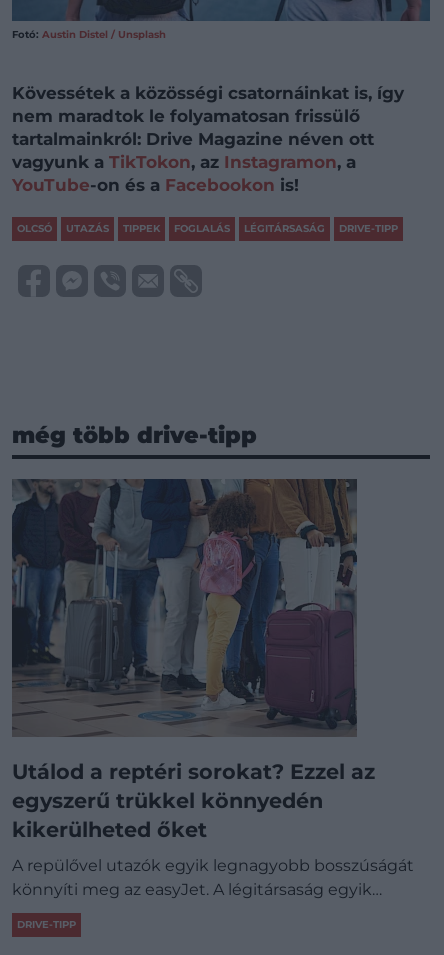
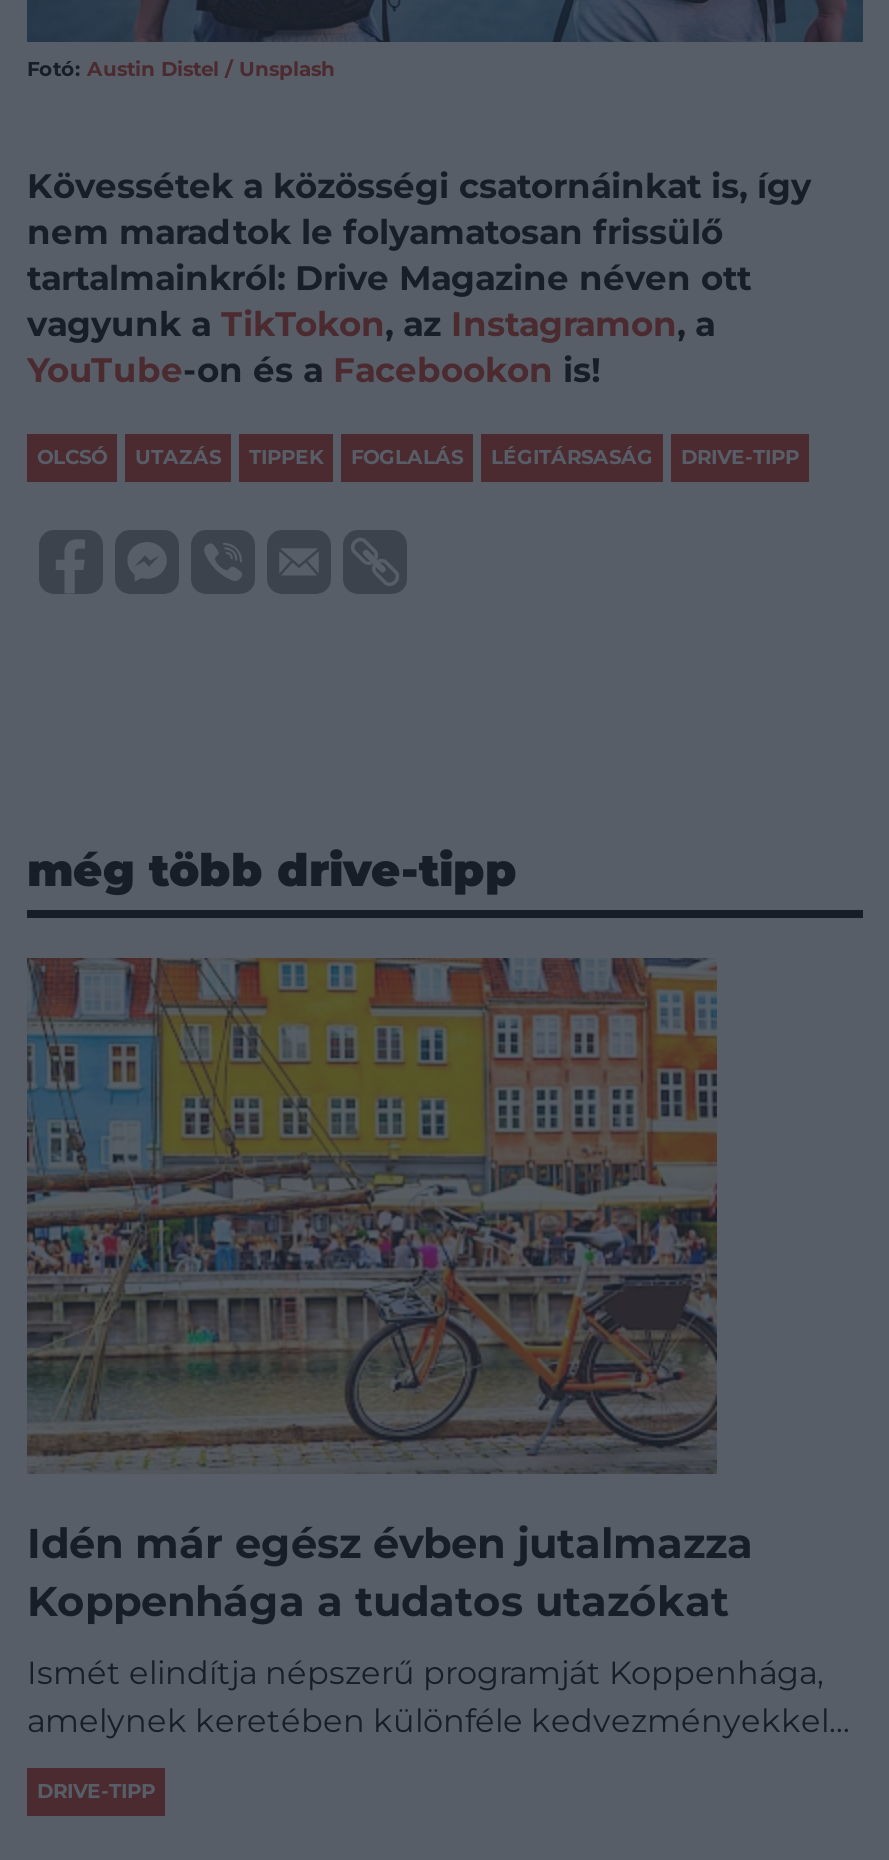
[11,478,375,842] [image] | Utálod a reptéri sorokat? Ezzel az | egyszerű trükkel könnyedén | kikerülheted őket -> [27,956,753,1627] [image] | Idén már egész évben jutalmazza | Koppenhága a tudatos utazókat
[12,856,414,899] A repülővel utazók egyik legnagyobb bosszúságát | könnyíti meg az easyJet. A légitársaság egyik… -> [27,1655,849,1741] Ismét elindítja népszerű programját Koppenhága, | amelynek keretében különféle kedvezményekkel…

